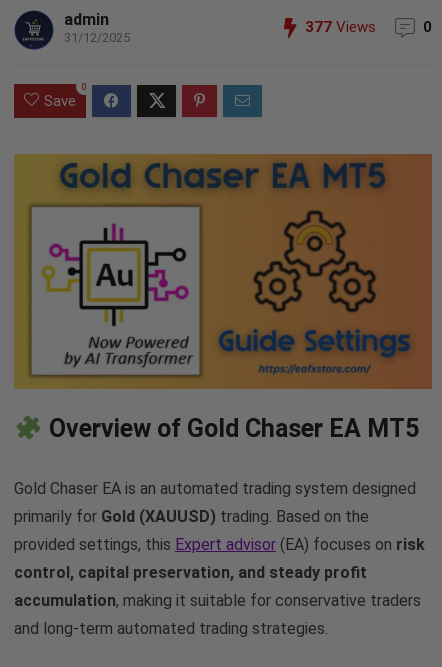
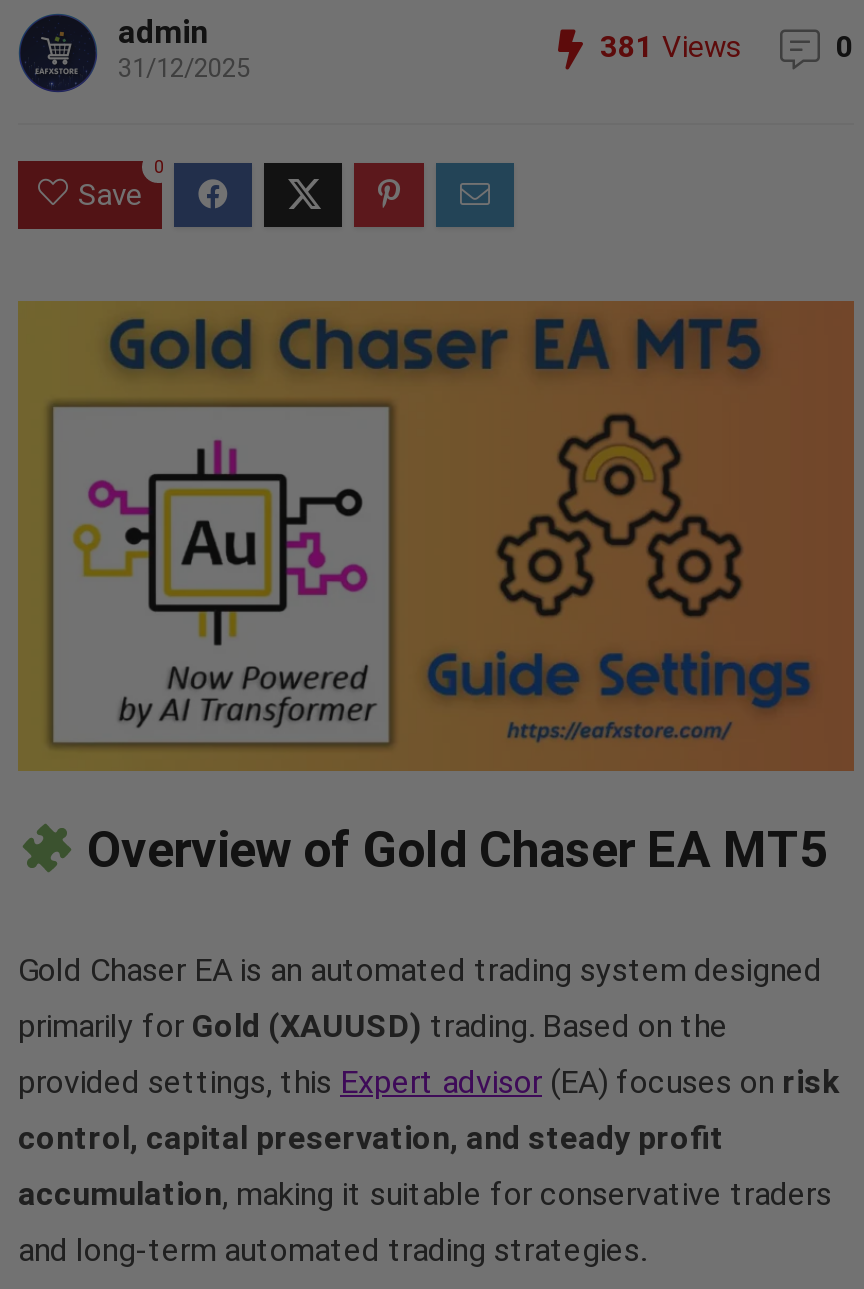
[305,18,376,36] 377 Views -> [600,29,742,65] 381 Views

